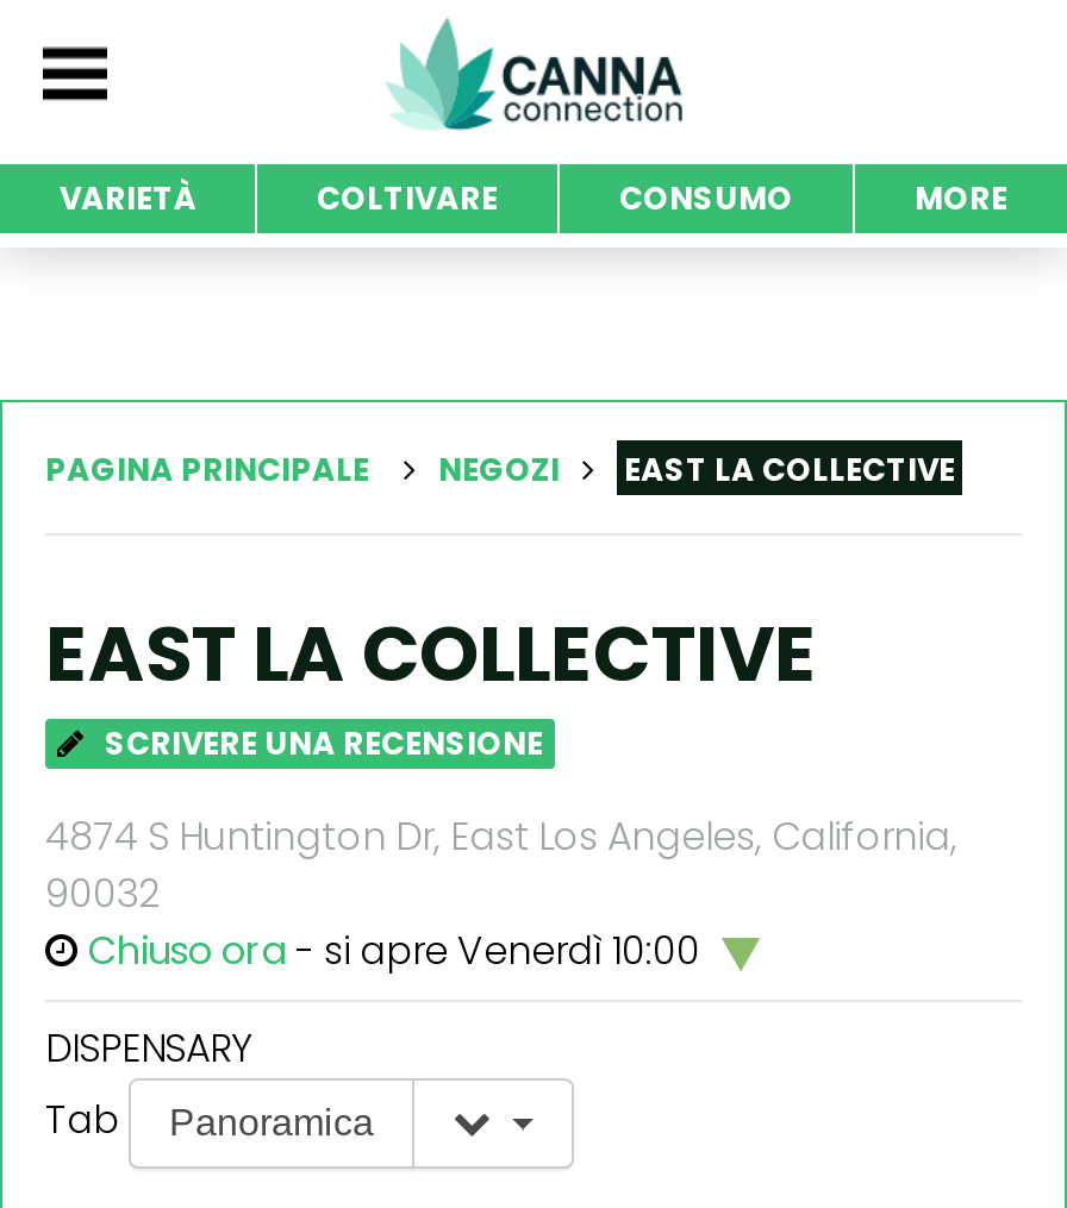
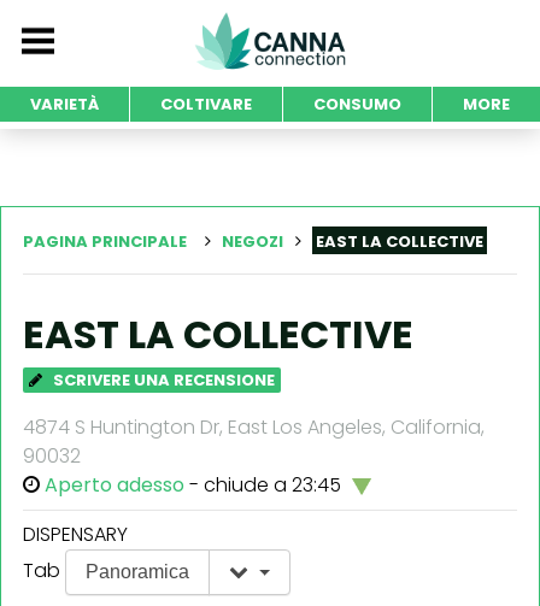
[88,924,710,978] Chiuso ora - si apre Venerdì 10:00 -> [45,471,346,499] Aperto adesso - chiude a 23:45

